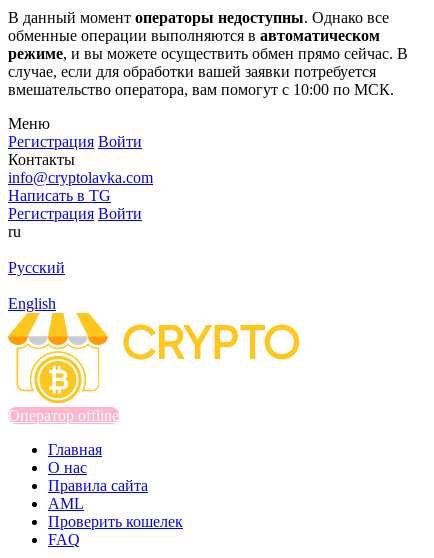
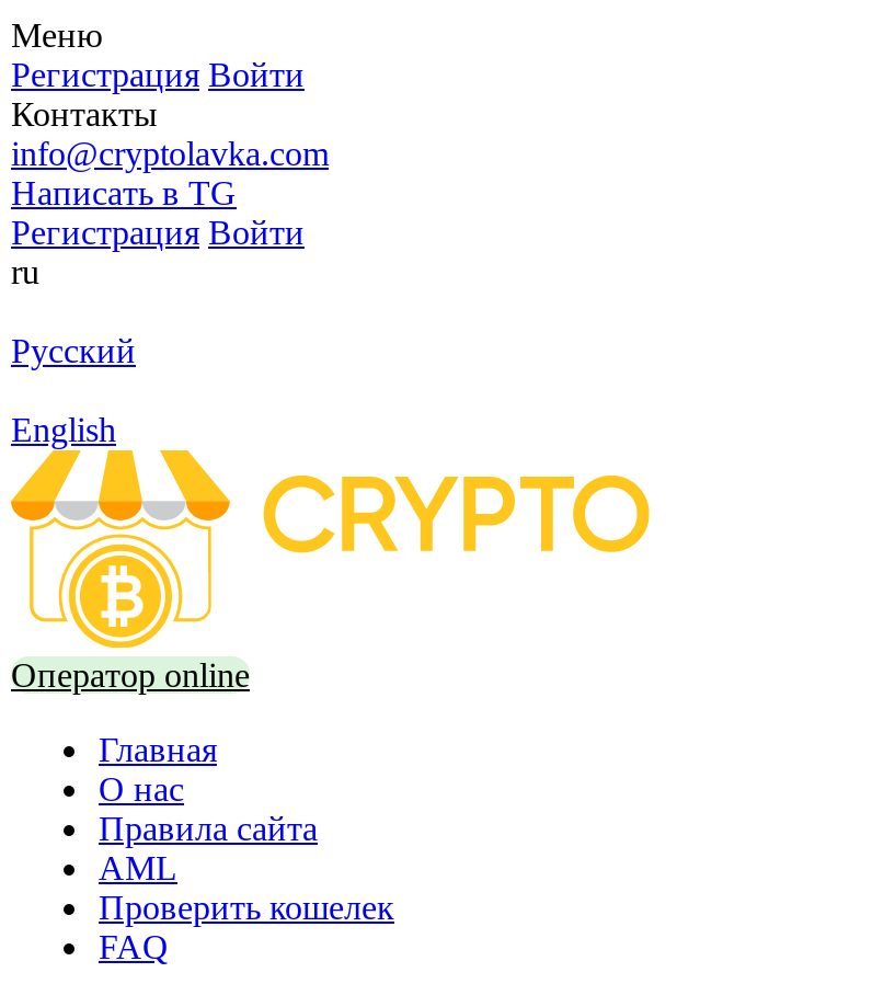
[8,9,408,98] В данный момент операторы недоступны. Однако все | обменные операции выполняются в автоматическом | режиме, и вы можете осуществить обмен прямо сейчас. В | случае, если для обработки вашей заявки потребуется | вмешательство оператора, вам помогут с 10:00 по МСК. -> none
[8,407,119,424] Оператор offline -> [11,656,250,693] Оператор online

